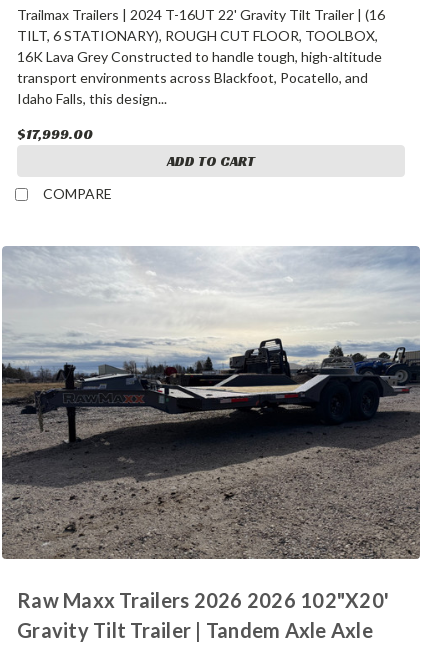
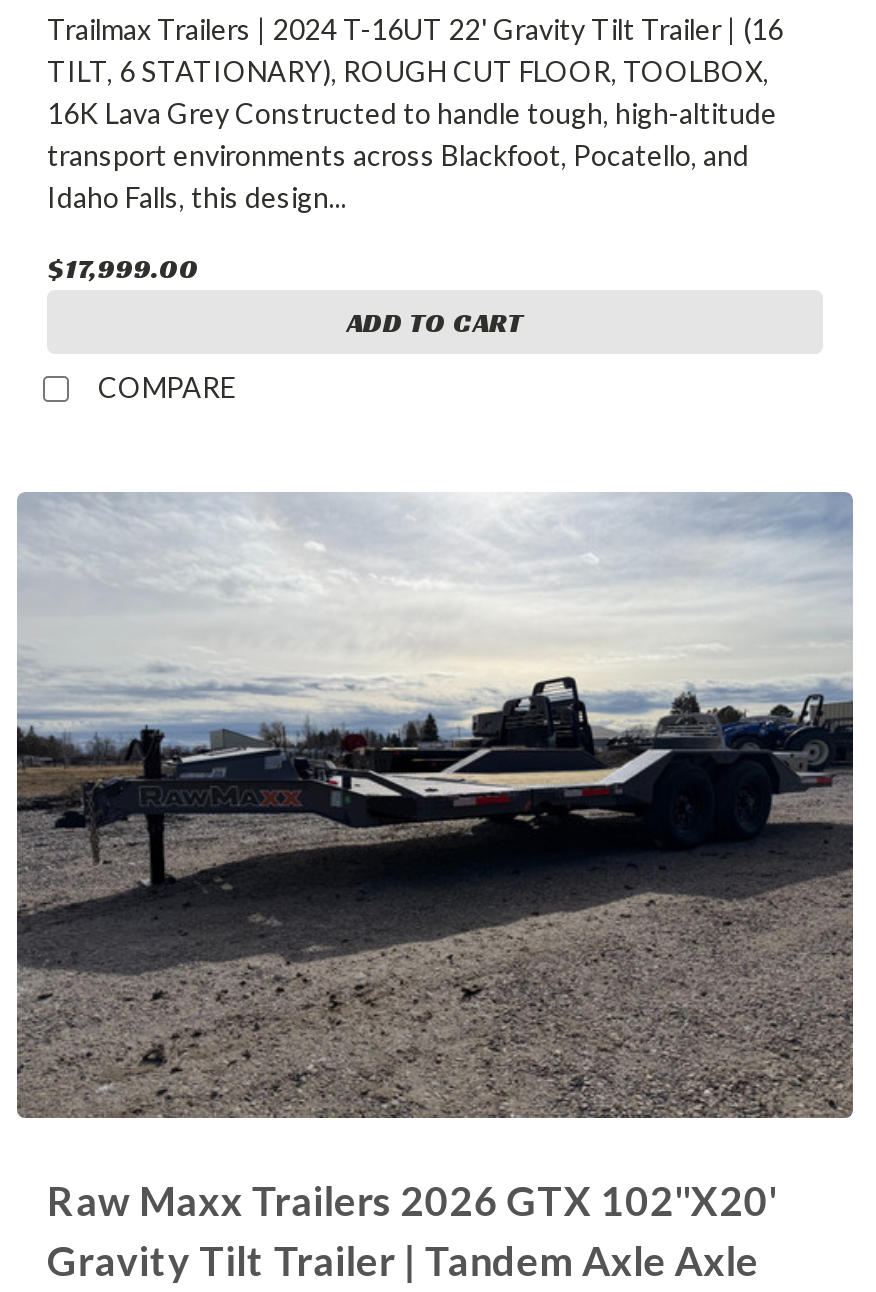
[17,588,389,612] Raw Maxx Trailers 2026 2026 102"X20' -> [47,1176,779,1224] Raw Maxx Trailers 2026 GTX 102"X20'

